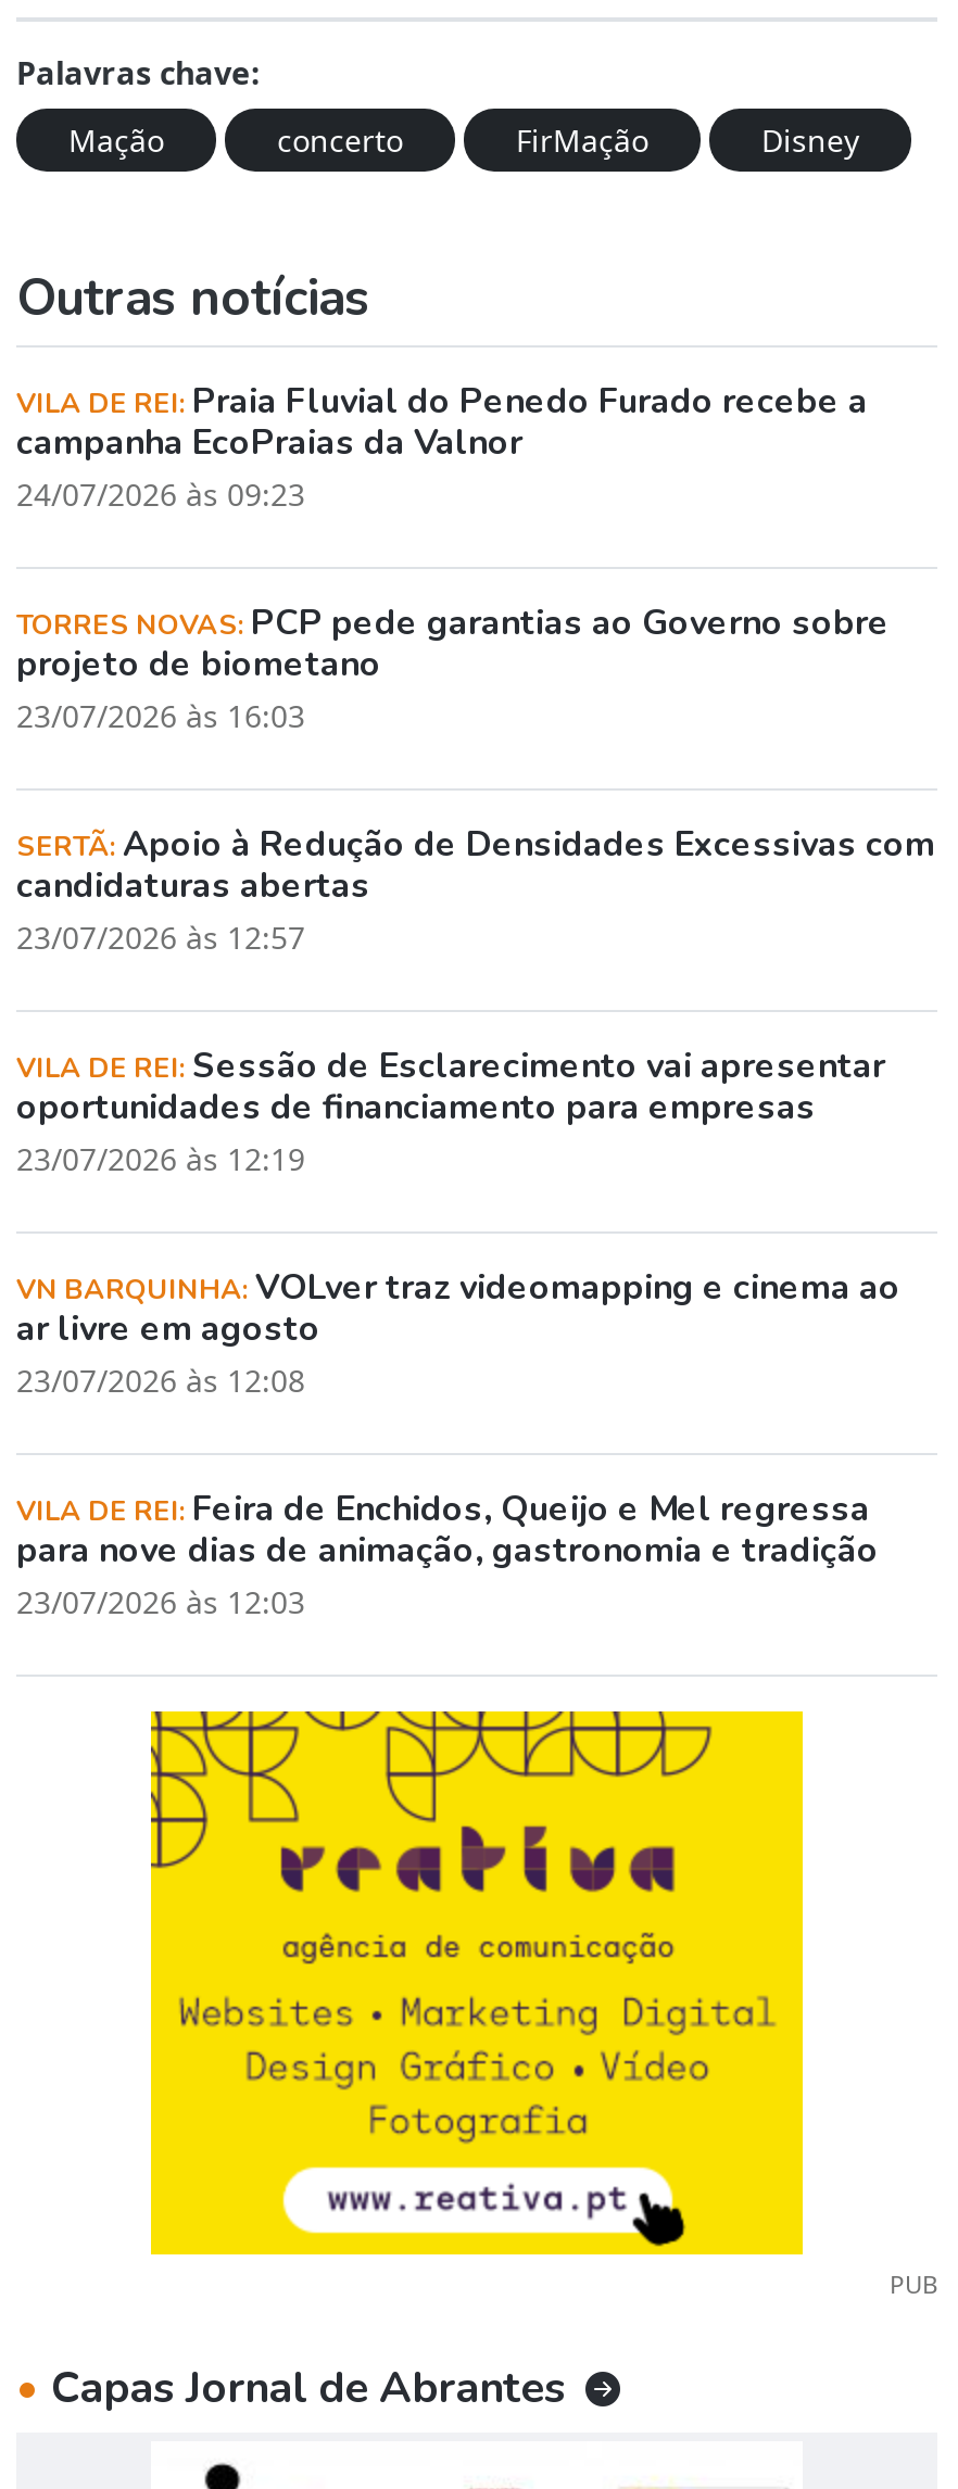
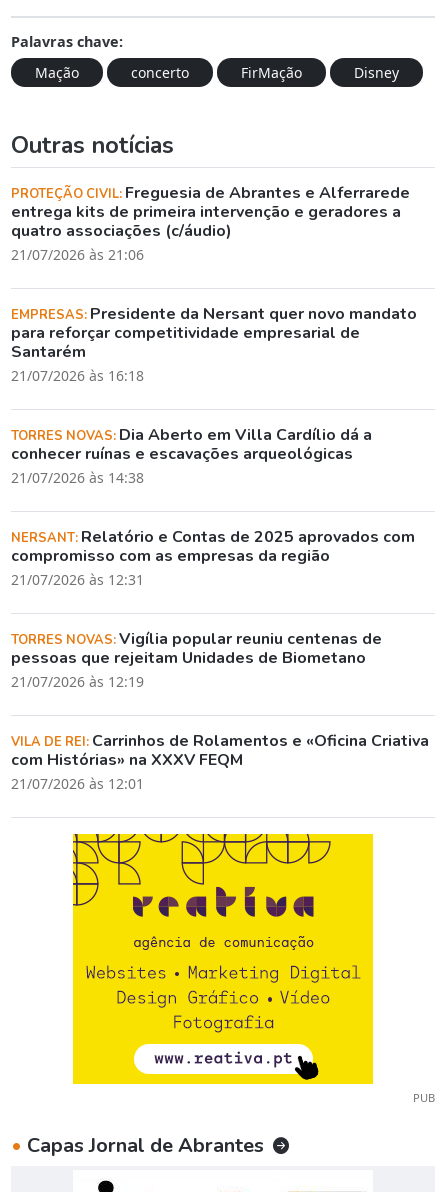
[16,379,868,515] VILA DE REI: Praia Fluvial do Penedo Furado recebe a | campanha EcoPraias da Valnor | 24/07/2026 às 09:23 -> [11,182,410,264] PROTEÇÃO CIVIL: Freguesia de Abrantes e Alferrarede | entrega kits de primeira intervenção e geradores a | quatro associações (c/áudio) | 21/07/2026 às 21:06
[16,600,890,737] TORRES NOVAS: PCP pede garantias ao Governo sobre | projeto de biometano | 23/07/2026 às 16:03 -> [11,303,417,385] EMPRESAS: Presidente da Nersant quer novo mandato | para reforçar competitividade empresarial de | Santarém | 21/07/2026 às 16:18
[16,822,935,958] SERTÃ: Apoio à Redução de Densidades Excessivas com | candidaturas abertas | 23/07/2026 às 12:57 -> [11,424,372,487] TORRES NOVAS: Dia Aberto em Villa Cardílio dá a | conhecer ruínas e escavações arqueológicas | 21/07/2026 às 14:38
[16,1043,885,1180] VILA DE REI: Sessão de Esclarecimento vai apresentar | oportunidades de financiamento para empresas | 23/07/2026 às 12:19 -> [11,526,415,589] NERSANT: Relatório e Contas de 2025 aprovados com | compromisso com as empresas da região | 21/07/2026 às 12:31
[16,1265,900,1402] VN BARQUINHA: VOLver traz videomapping e cinema ao | ar livre em agosto | 23/07/2026 às 12:08 -> [11,628,382,691] TORRES NOVAS: Vigília popular reuniu centenas de | pessoas que rejeitam Unidades de Biometano | 21/07/2026 às 12:19
[16,1486,879,1623] VILA DE REI: Feira de Enchidos, Queijo e Mel regressa | para nove dias de animação, gastronomia e tradição | 23/07/2026 às 12:03 -> [11,730,429,793] VILA DE REI: Carrinhos de Rolamentos e «Oficina Criativa | com Histórias» na XXXV FEQM | 21/07/2026 às 12:01

